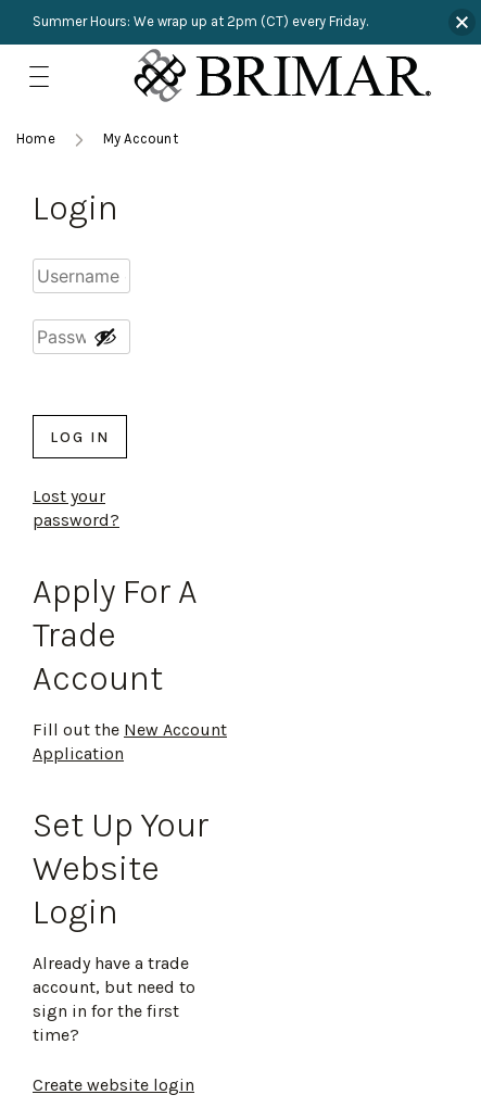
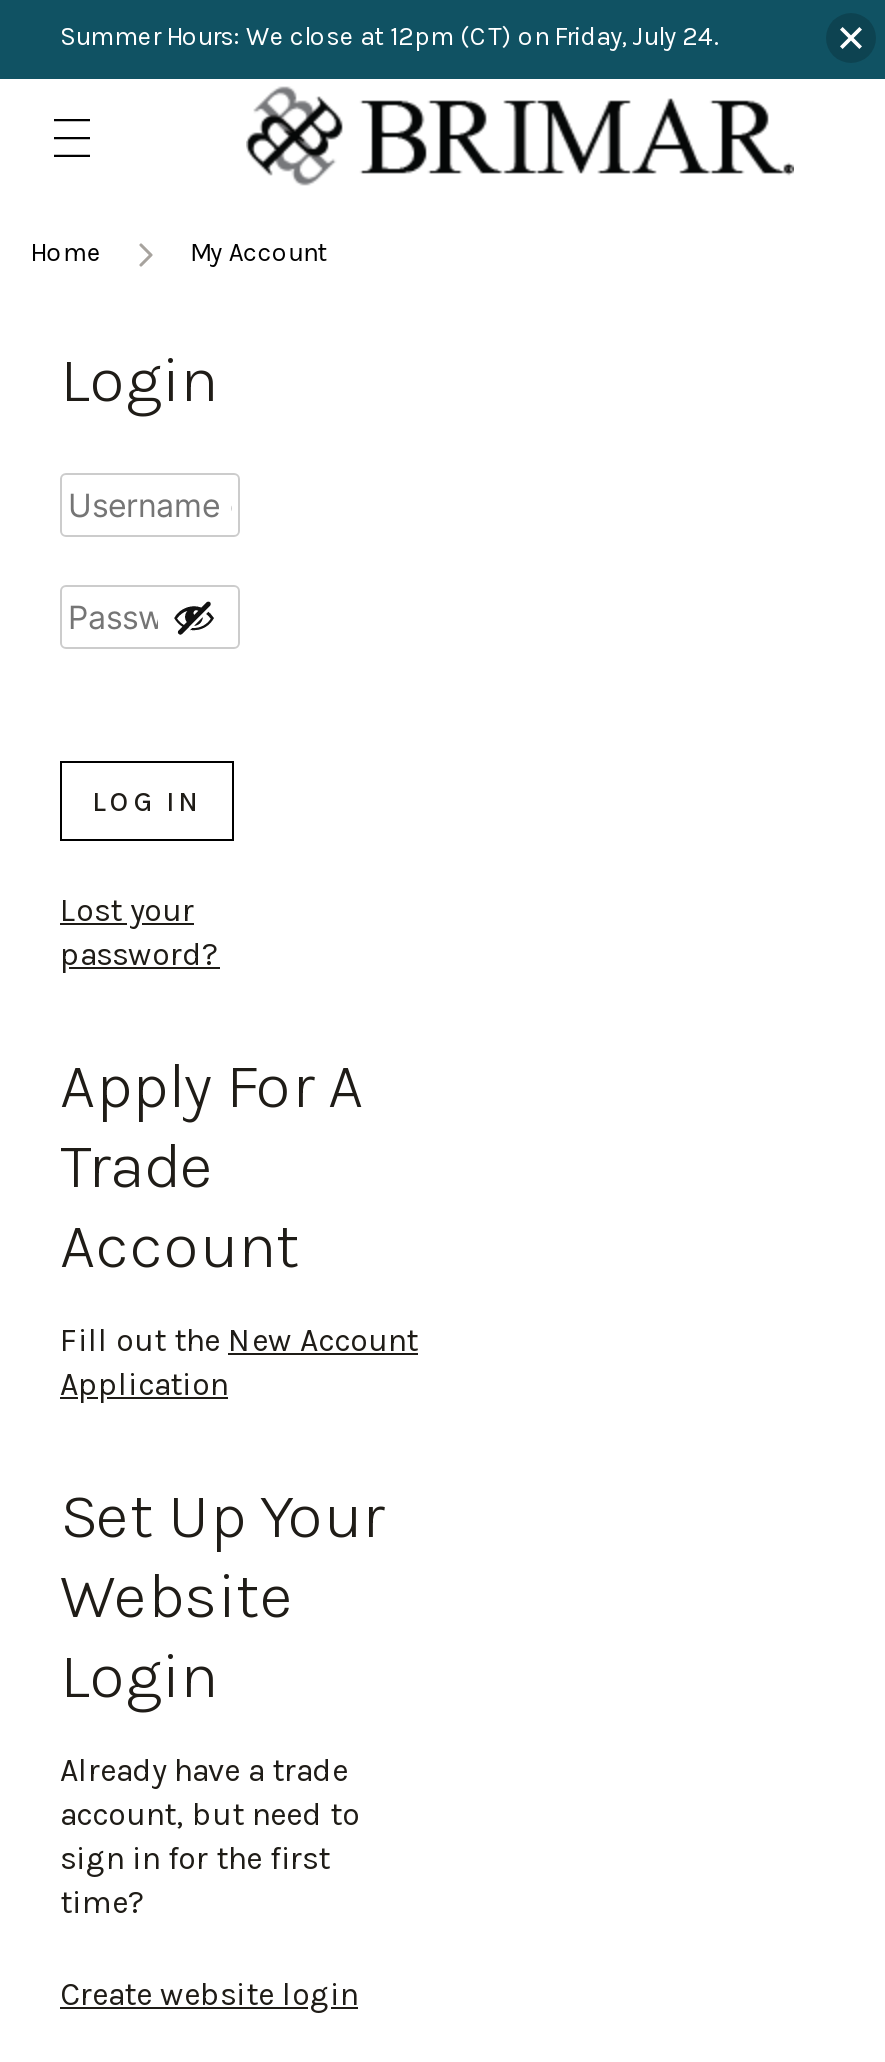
[33,13,368,29] Summer Hours: We wrap up at 2pm (CT) every Friday. -> [60,21,718,51] Summer Hours: We close at 12pm (CT) on Friday, July 24.

